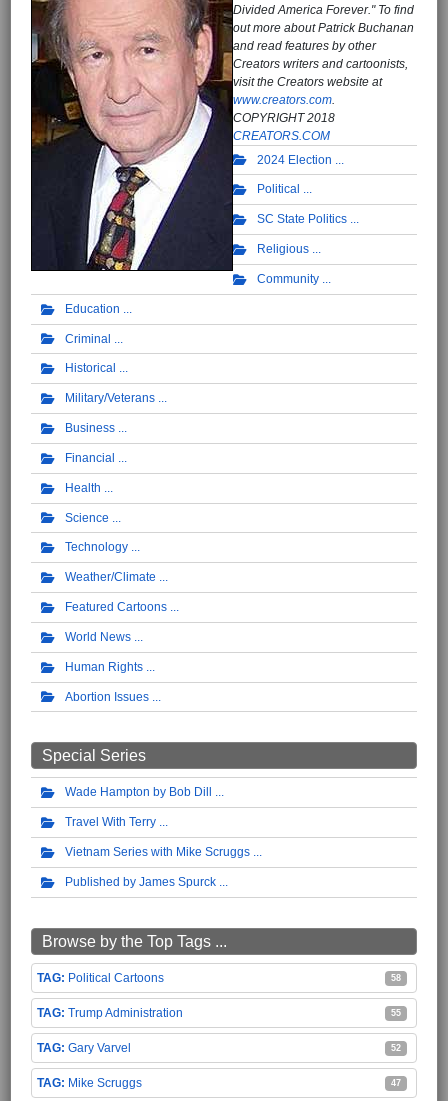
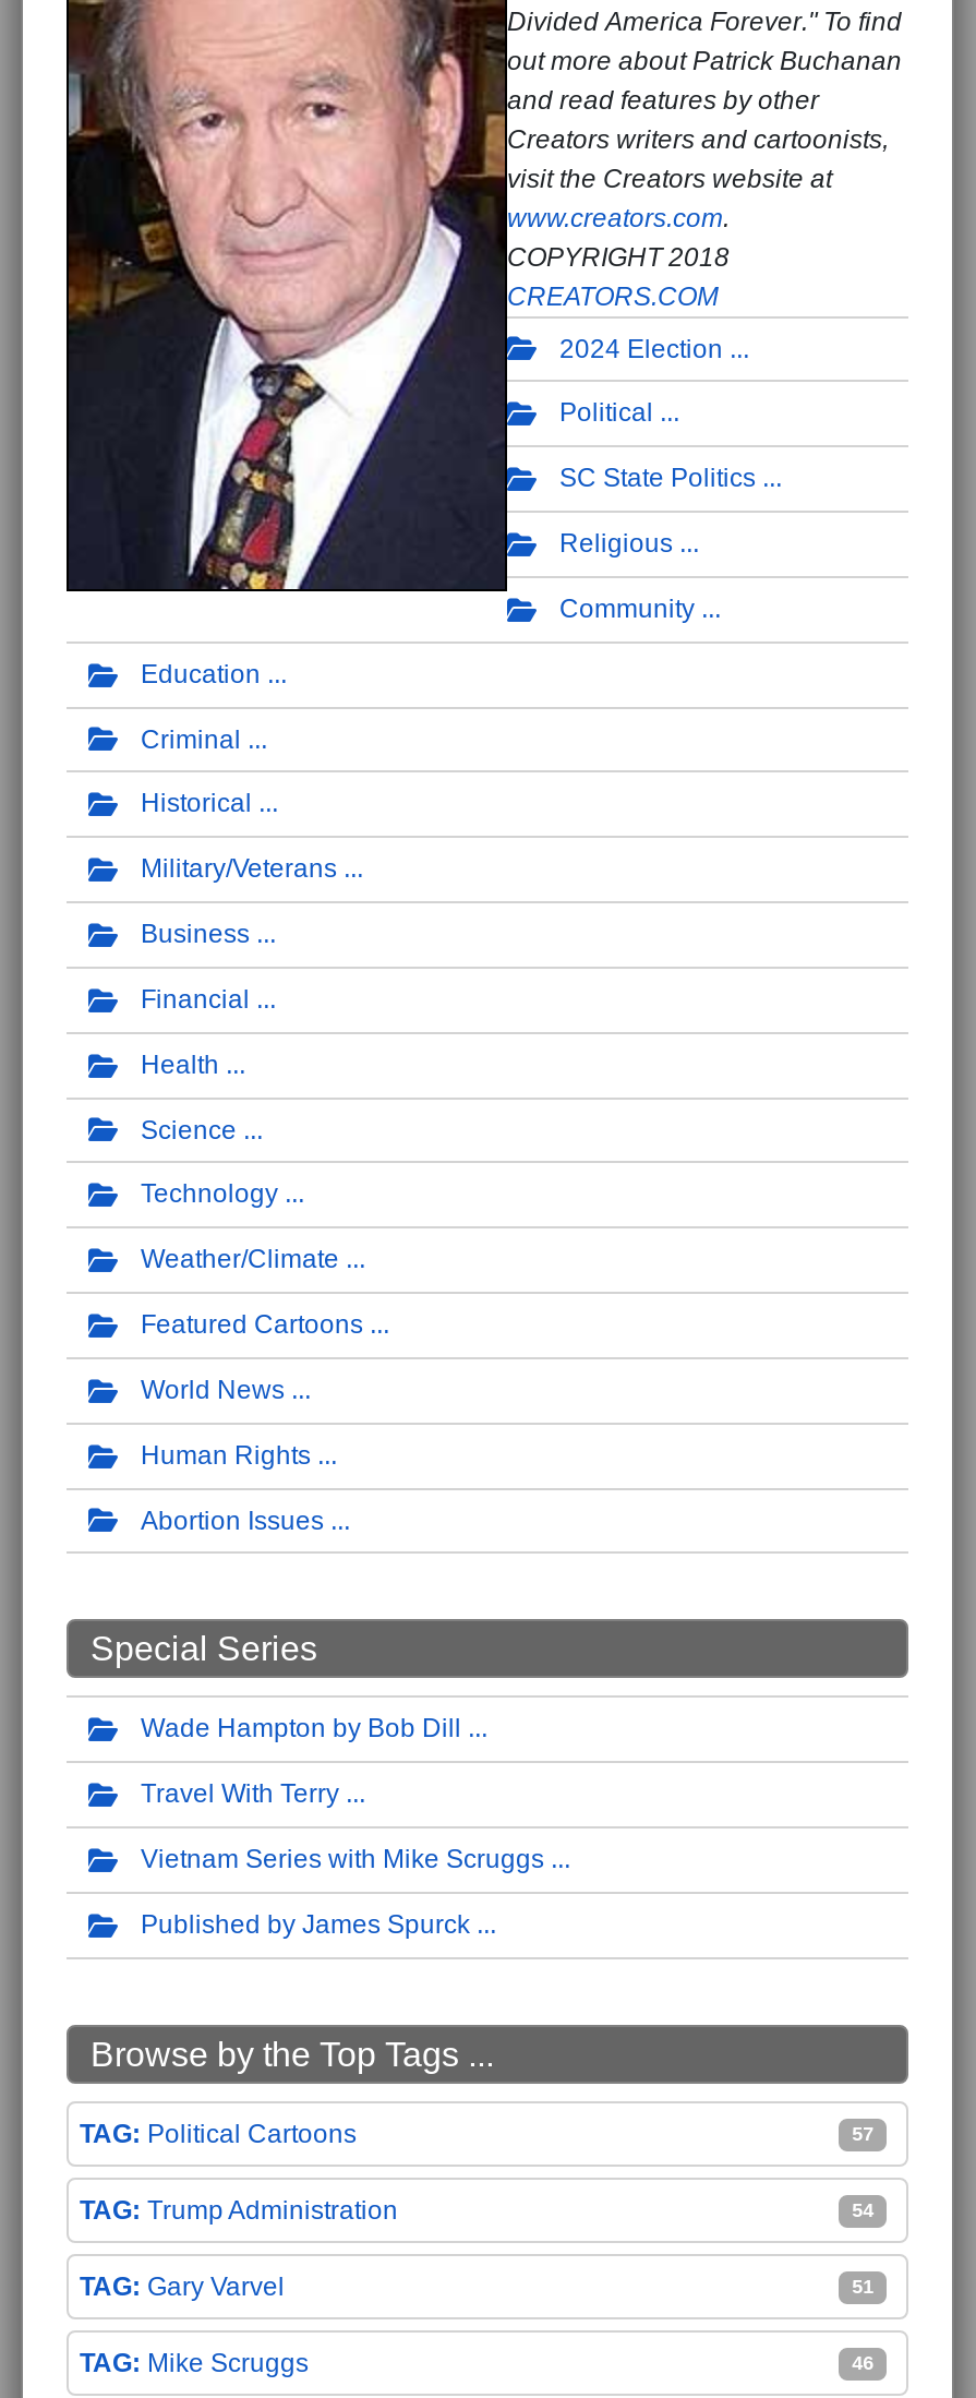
[391,973,401,983] 58 -> [852,2123,874,2144] 57
[391,1008,401,1018] 55 -> [852,2199,874,2221] 54
[391,1043,401,1053] 52 -> [852,2275,874,2297] 51
[391,1078,401,1088] 47 -> [852,2352,874,2374] 46

